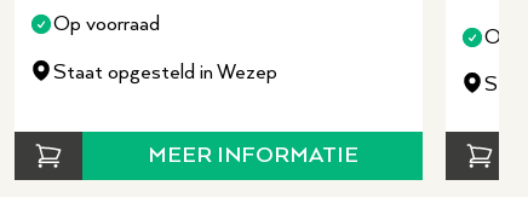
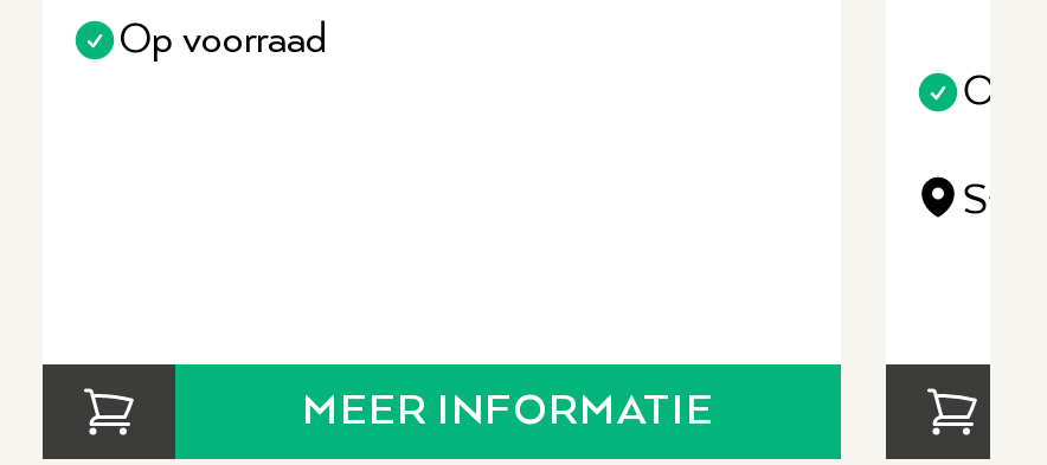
[53,61,277,85] Staat opgesteld in Wezep -> none

